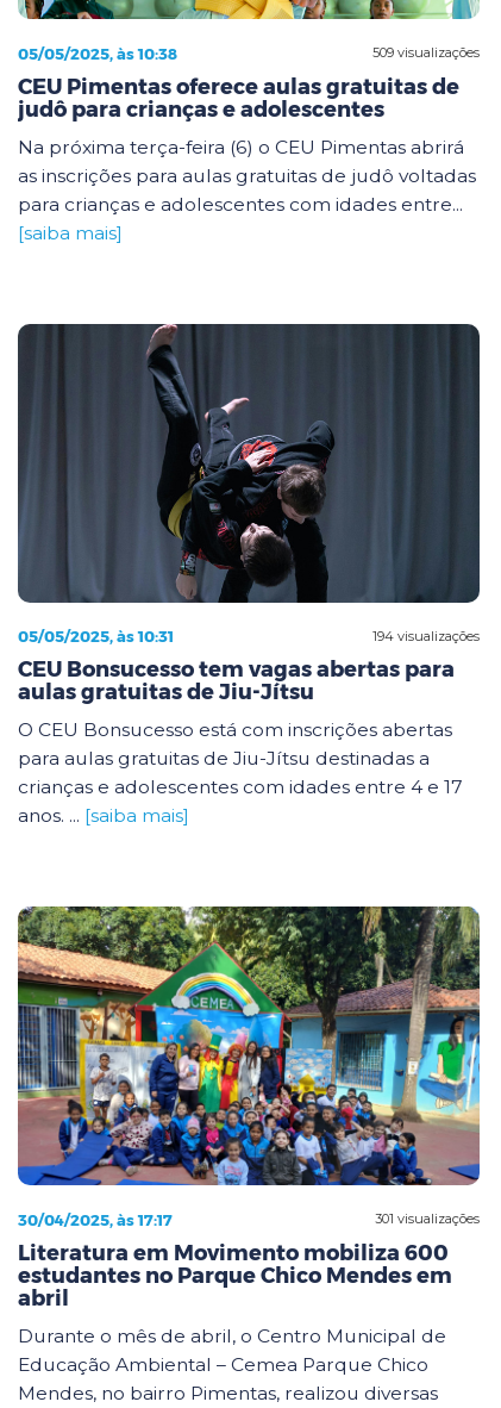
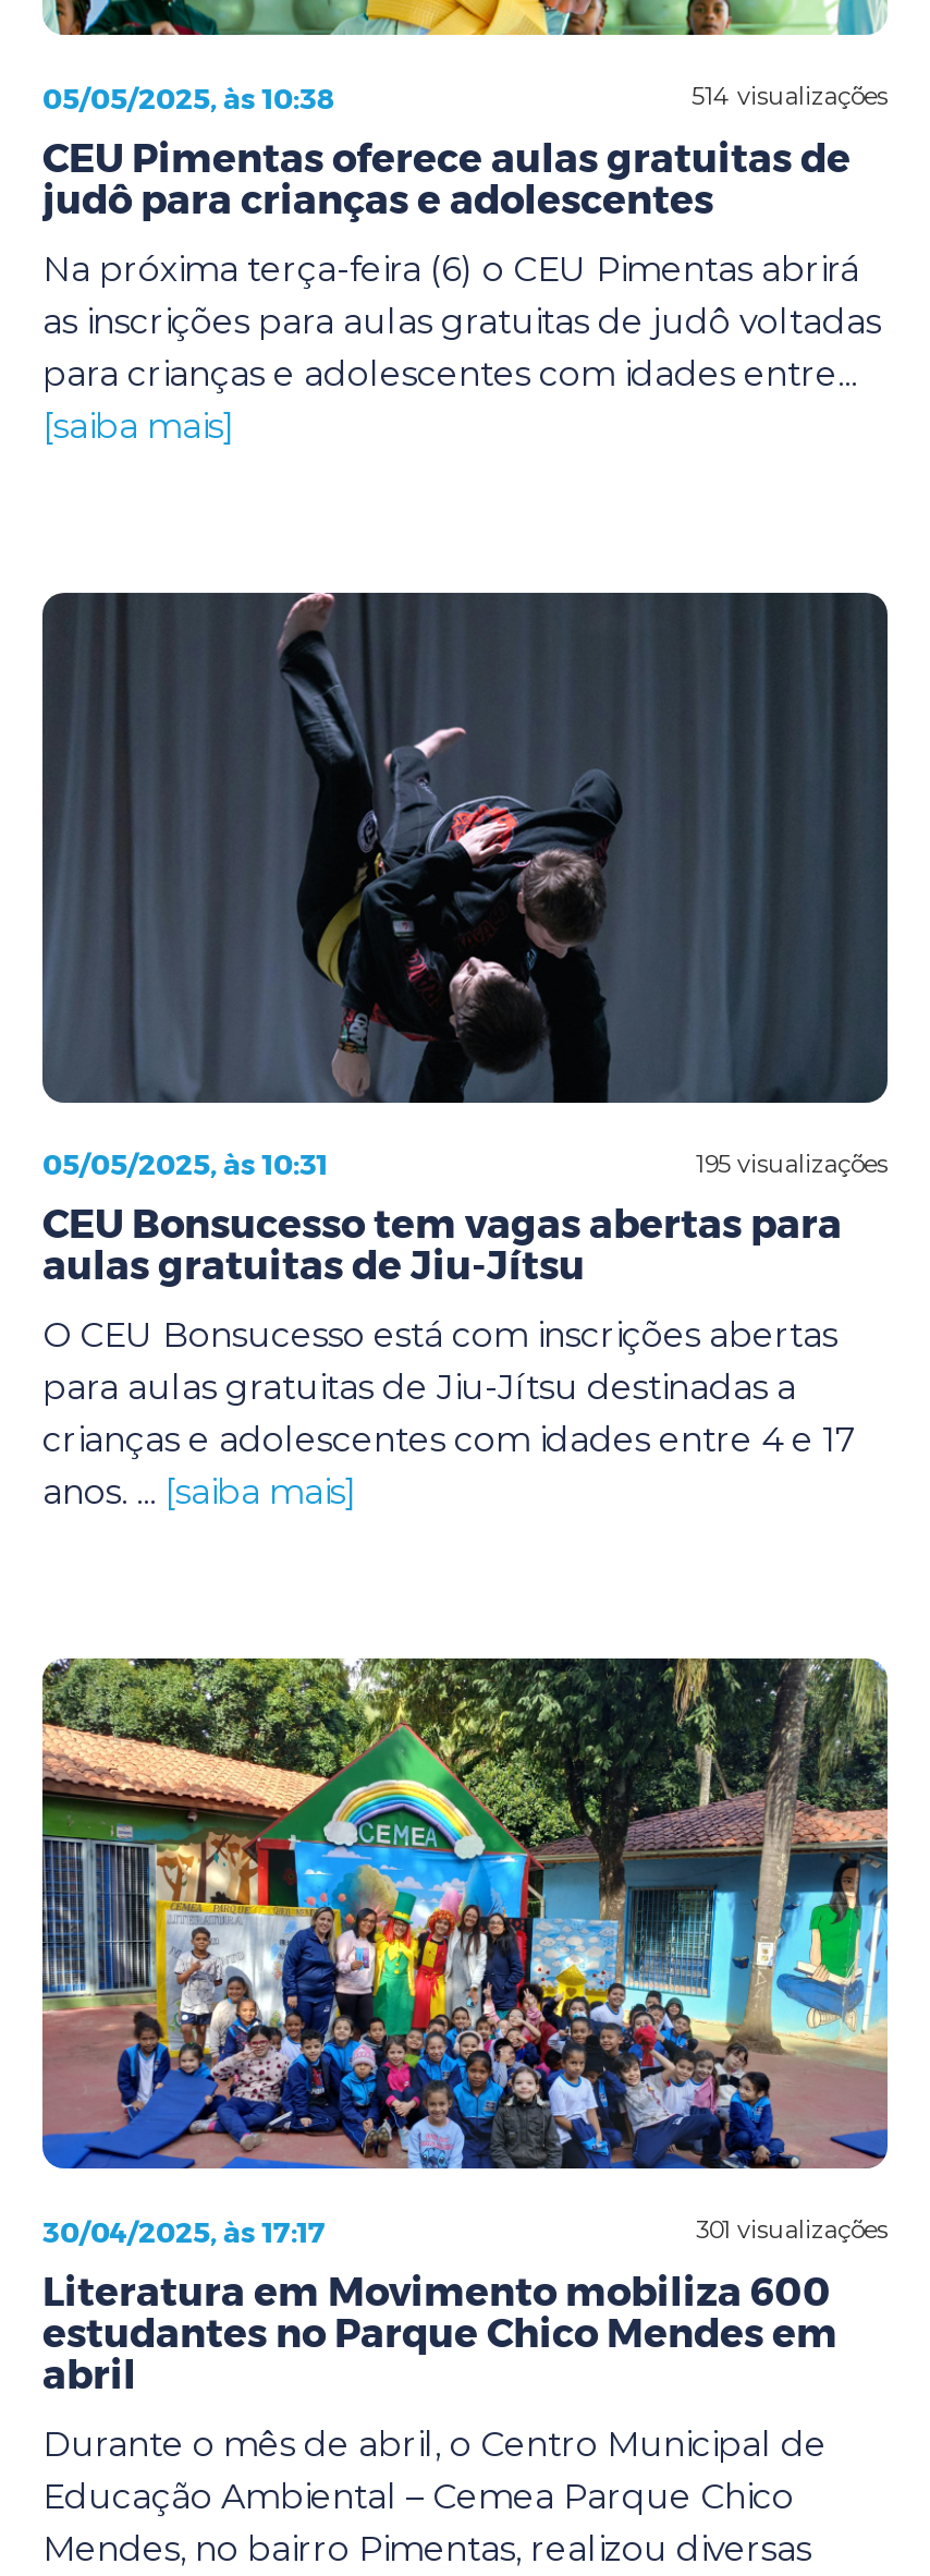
[372,44,480,61] 509 visualizações -> [692,81,888,111] 514 visualizações
[372,627,480,644] 194 visualizações -> [696,1147,888,1178] 195 visualizações

